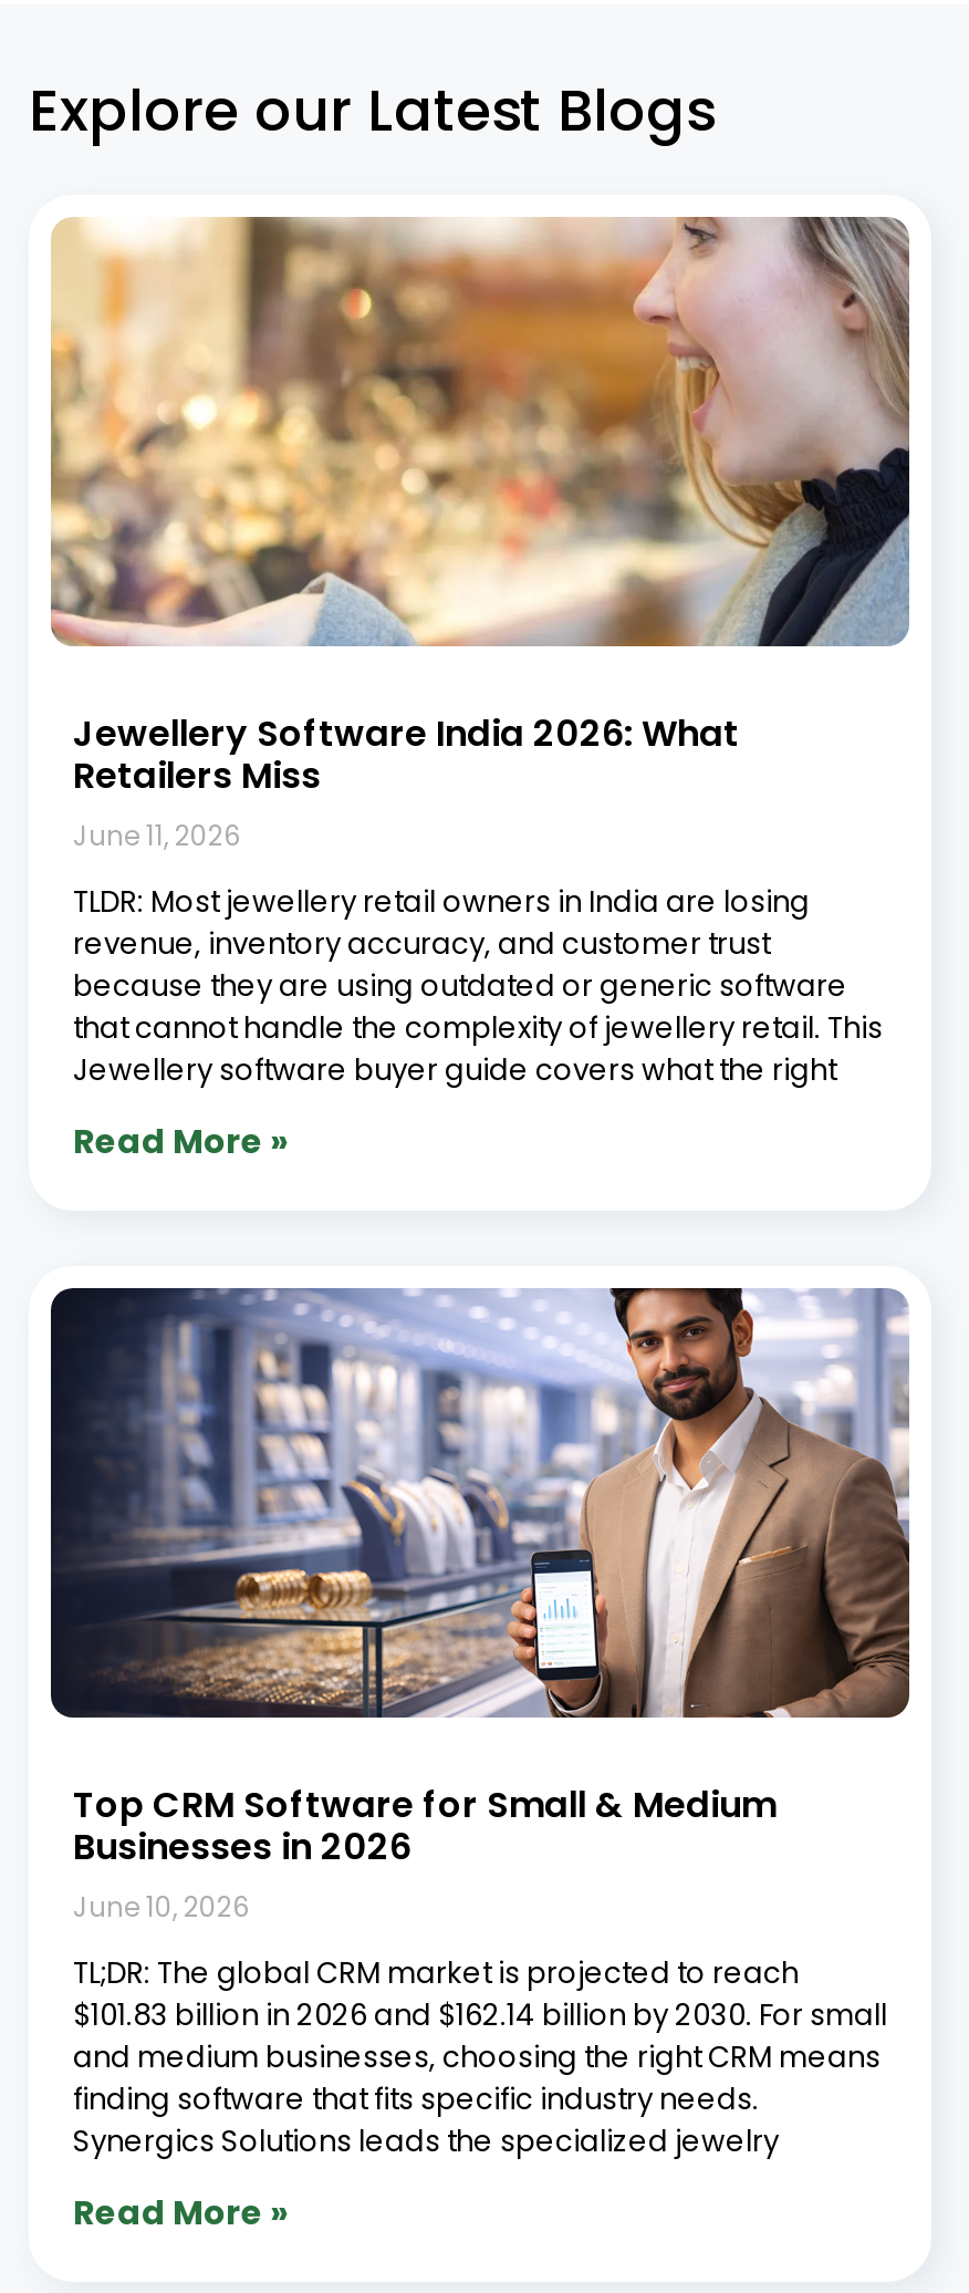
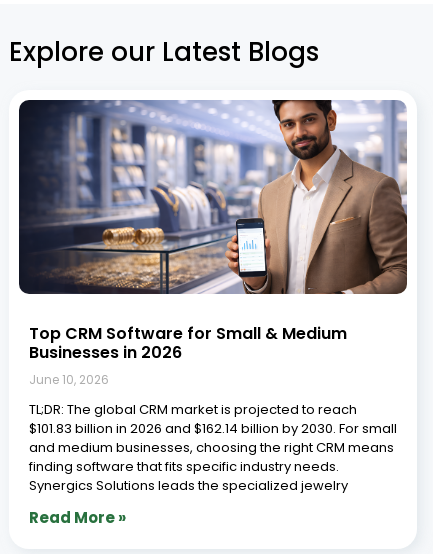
[49,215,911,1163] [image] | Jewellery Software India 2026: What | Retailers Miss | June 11, 2026 | TLDR: Most jewellery retail owners in India are losing | revenue, inventory accuracy, and customer trust | because they are using outdated or generic software | that cannot handle the complexity of jewellery retail. This | Jewellery software buyer guide covers what the right | Read More » -> none

